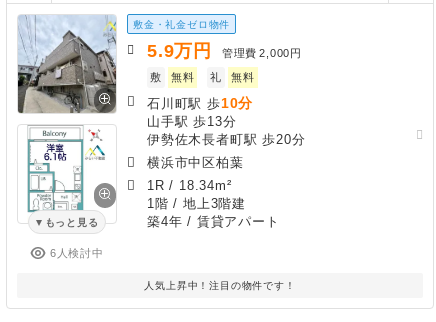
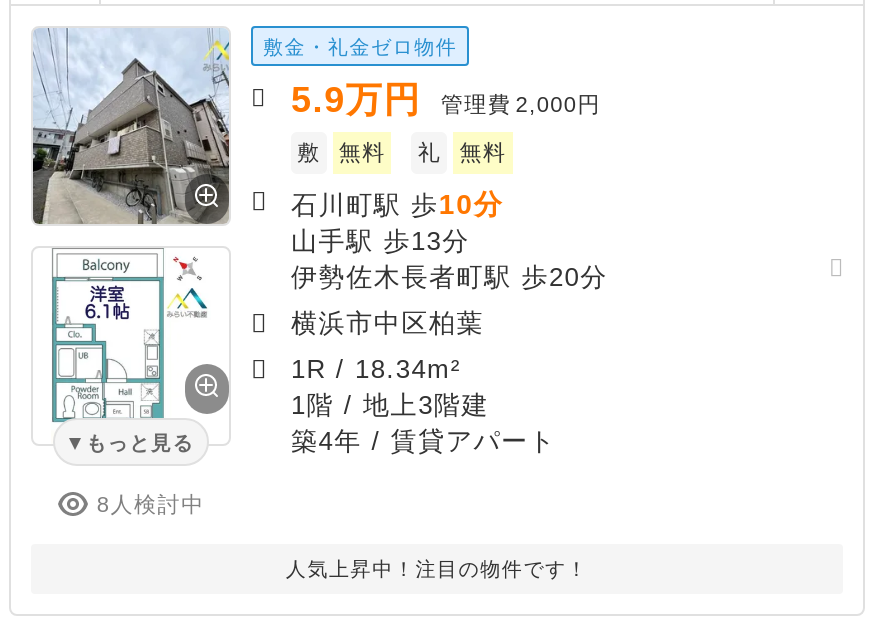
[46,247,104,259] 6人検討中 -> [89,492,205,516] 8人検討中

